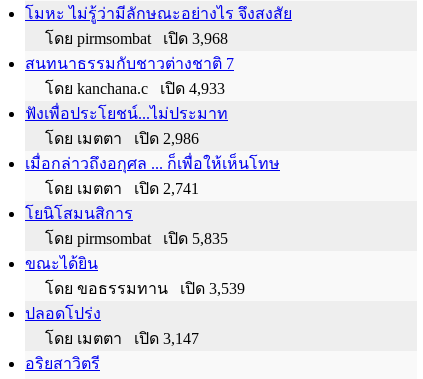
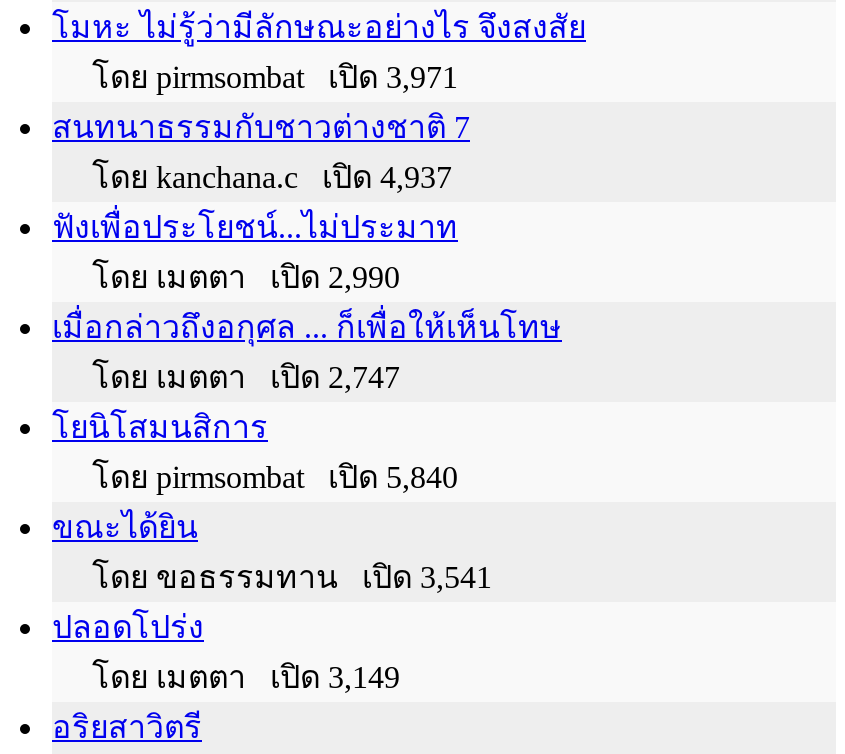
[25,30,228,47] โดย pirmsombat เปิด 3,968 -> [52,61,458,95] โดย pirmsombat เปิด 3,971
[25,80,225,97] โดย kanchana.c เปิด 4,933 -> [52,161,452,195] โดย kanchana.c เปิด 4,937
[25,130,199,147] โดย เมตตา เปิด 2,986 -> [52,261,400,295] โดย เมตตา เปิด 2,990
[25,180,199,197] โดย เมตตา เปิด 2,741 -> [52,361,400,395] โดย เมตตา เปิด 2,747
[25,230,228,247] โดย pirmsombat เปิด 5,835 -> [52,461,458,495] โดย pirmsombat เปิด 5,840
[25,280,245,297] โดย ขอธรรมทาน เปิด 3,539 -> [52,561,492,595] โดย ขอธรรมทาน เปิด 3,541
[25,330,199,347] โดย เมตตา เปิด 3,147 -> [52,661,400,695] โดย เมตตา เปิด 3,149

